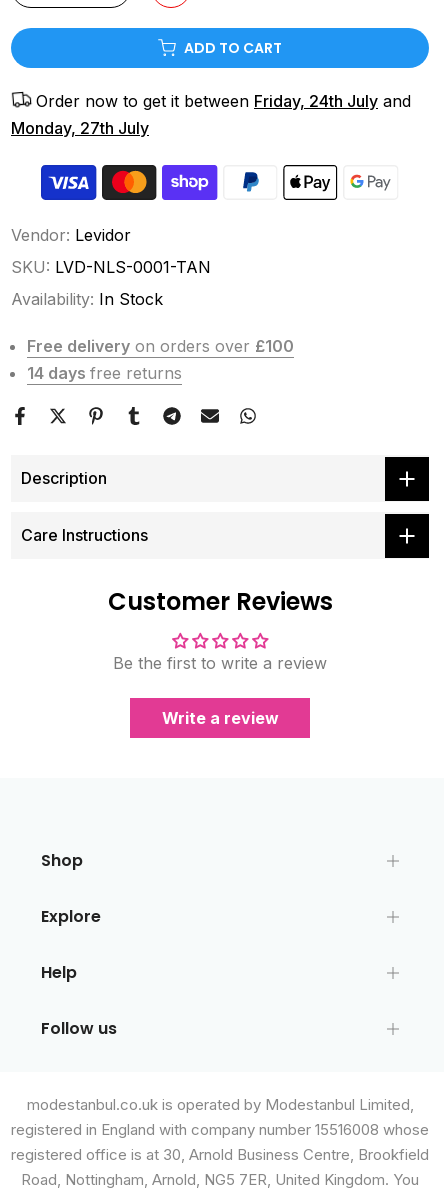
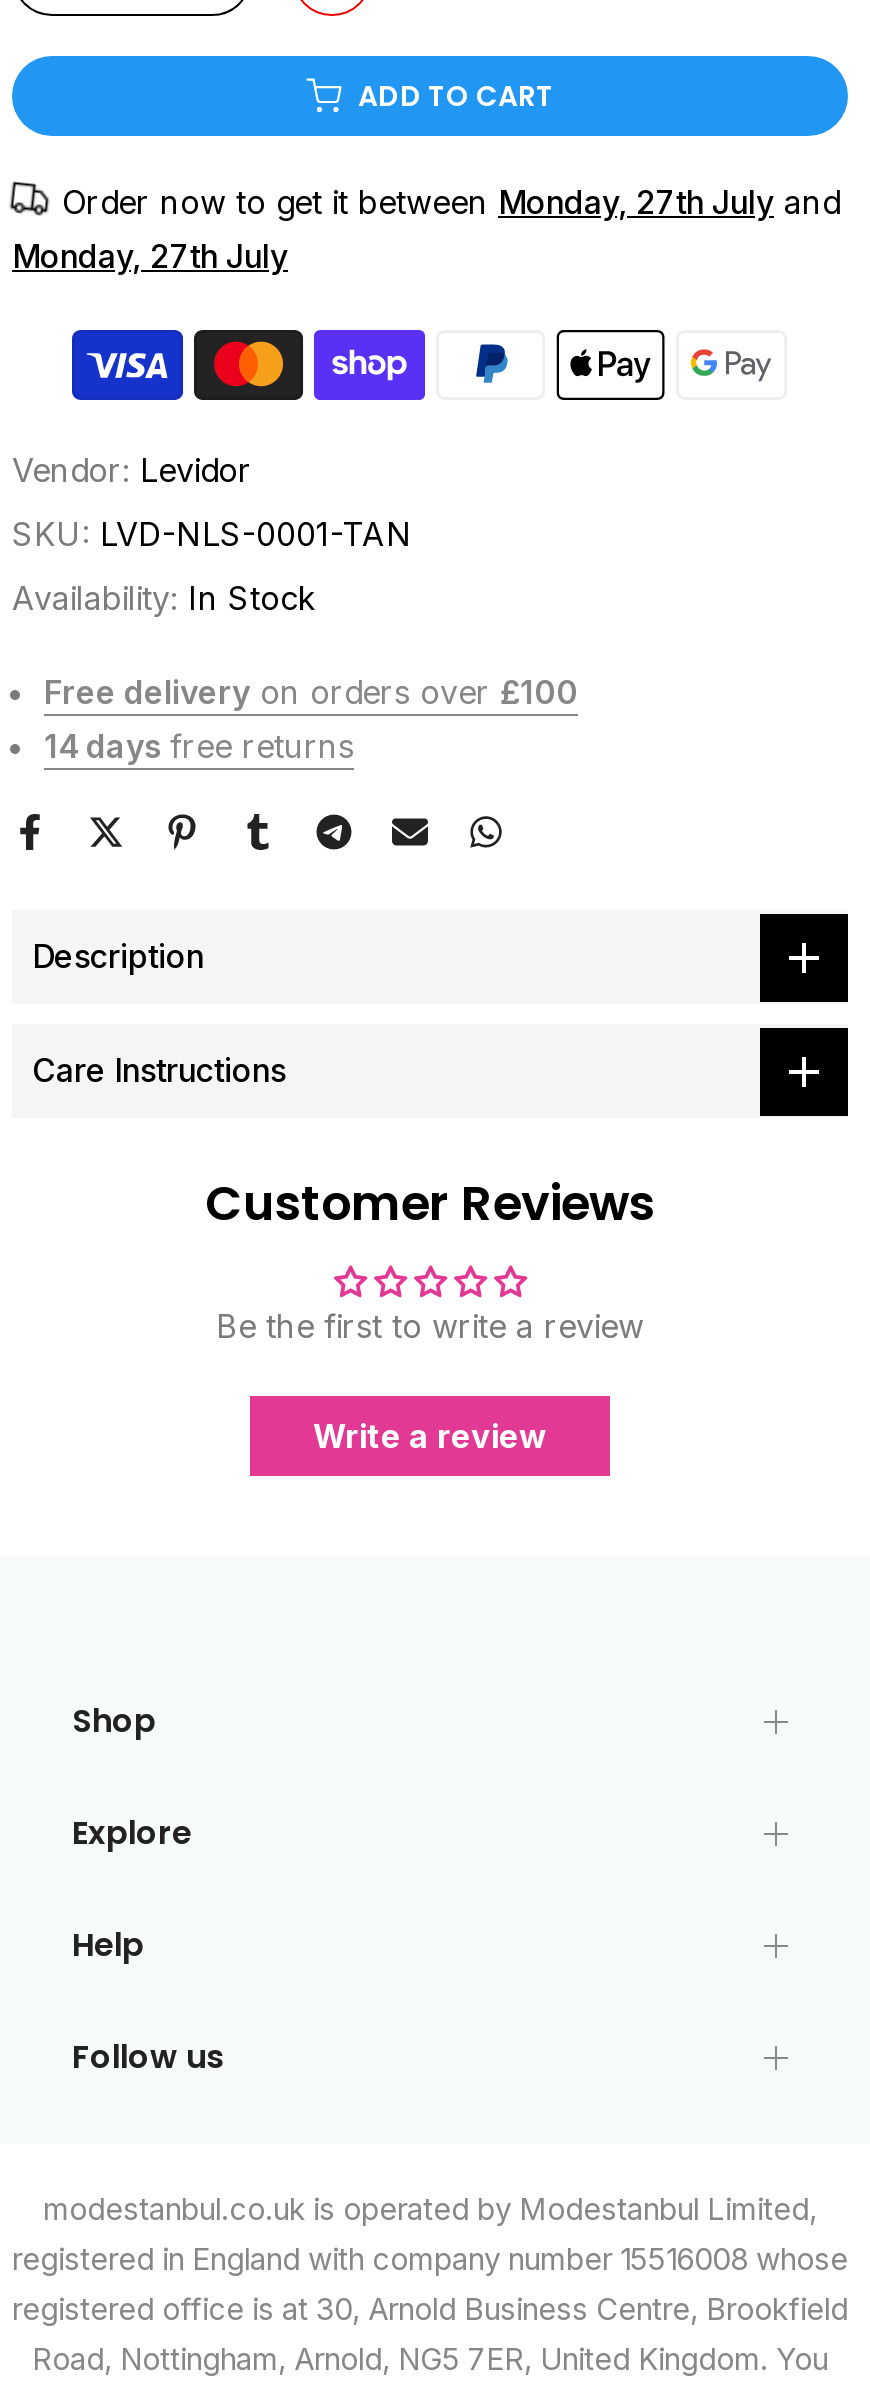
[36,91,411,111] Order now to get it between Friday, 24th July and -> [62,182,840,222] Order now to get it between Monday, 27th July and

